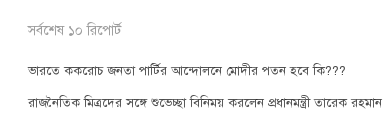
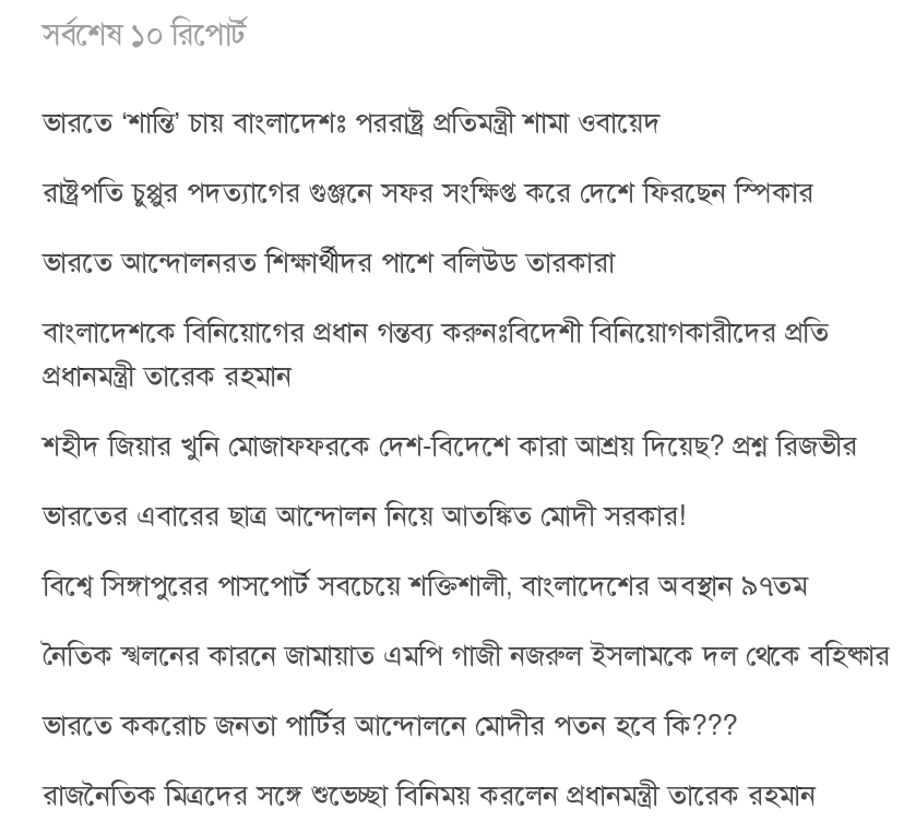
none -> [43,106,890,674] ভারতে ‘শান্তি’ চায় বাংলাদেশঃ পররাষ্ট্র প্রতিমন্ত্রী শামা ওবায়েদ | রাষ্ট্রপতি চুপ্পুর পদত্যাগের গুঞ্জনে সফর সংক্ষিপ্ত করে দেশে ফিরছেন স্পিকার | ভারতে আন্দোলনরত শিক্ষার্থীদর পাশে বলিউড তারকারা | বাংলাদেশকে বিনিয়োগের প্রধান গন্তব্য করুনঃবিদেশী বিনিয়োগকারীদের প্রতি | প্রধানমন্ত্রী তারেক রহমান | শহীদ জিয়ার খুনি মোজাফফরকে দেশ-বিদেশে কারা আশ্রয় দিয়েছ? প্রশ্ন রিজভীর | ভারতের এবারের ছাত্র আন্দোলন নিয়ে আতঙ্কিত মোদী সরকার! | বিশ্বে সিঙ্গাপুরের পাসপোর্ট সবচেয়ে শক্তিশালী, বাংলাদেশের অবস্থান ৯৭তম | নৈতিক স্খলনের কারনে জামায়াত এমপি গাজী নজরুল ইসলামকে দল থেকে বহিষ্কার

